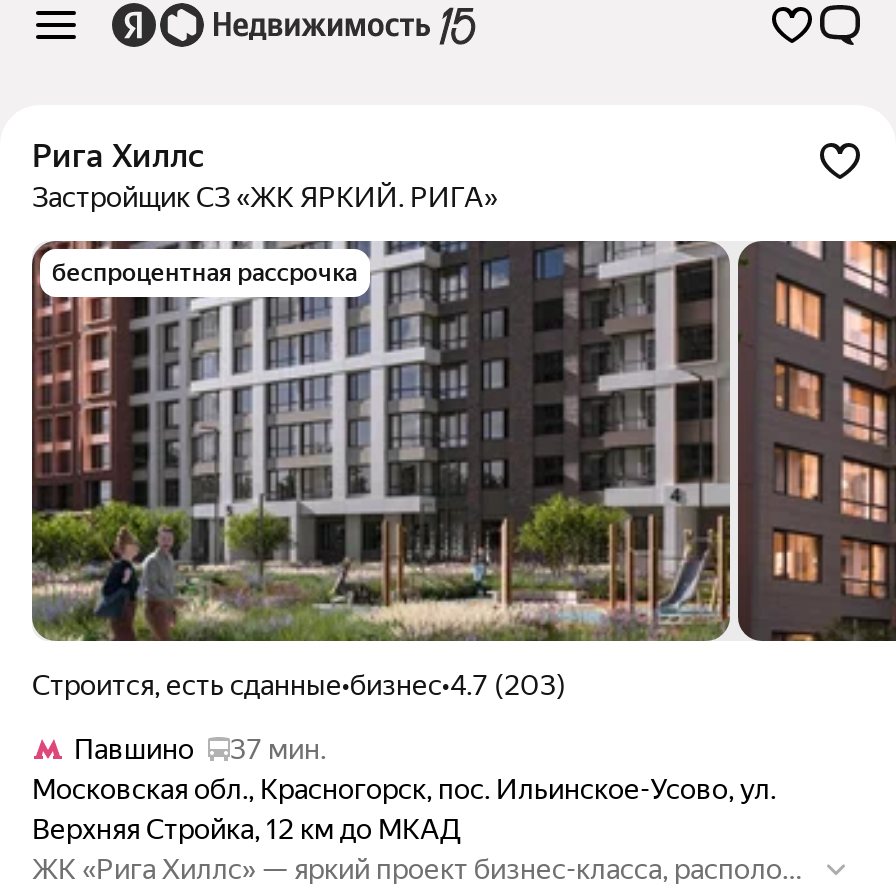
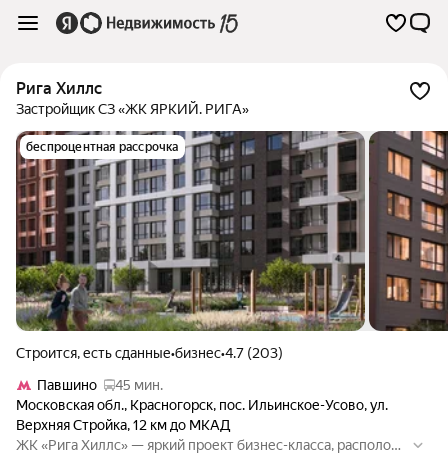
[74,733,326,765] Павшино 37 мин. -> [37,377,163,393] Павшино 45 мин.

